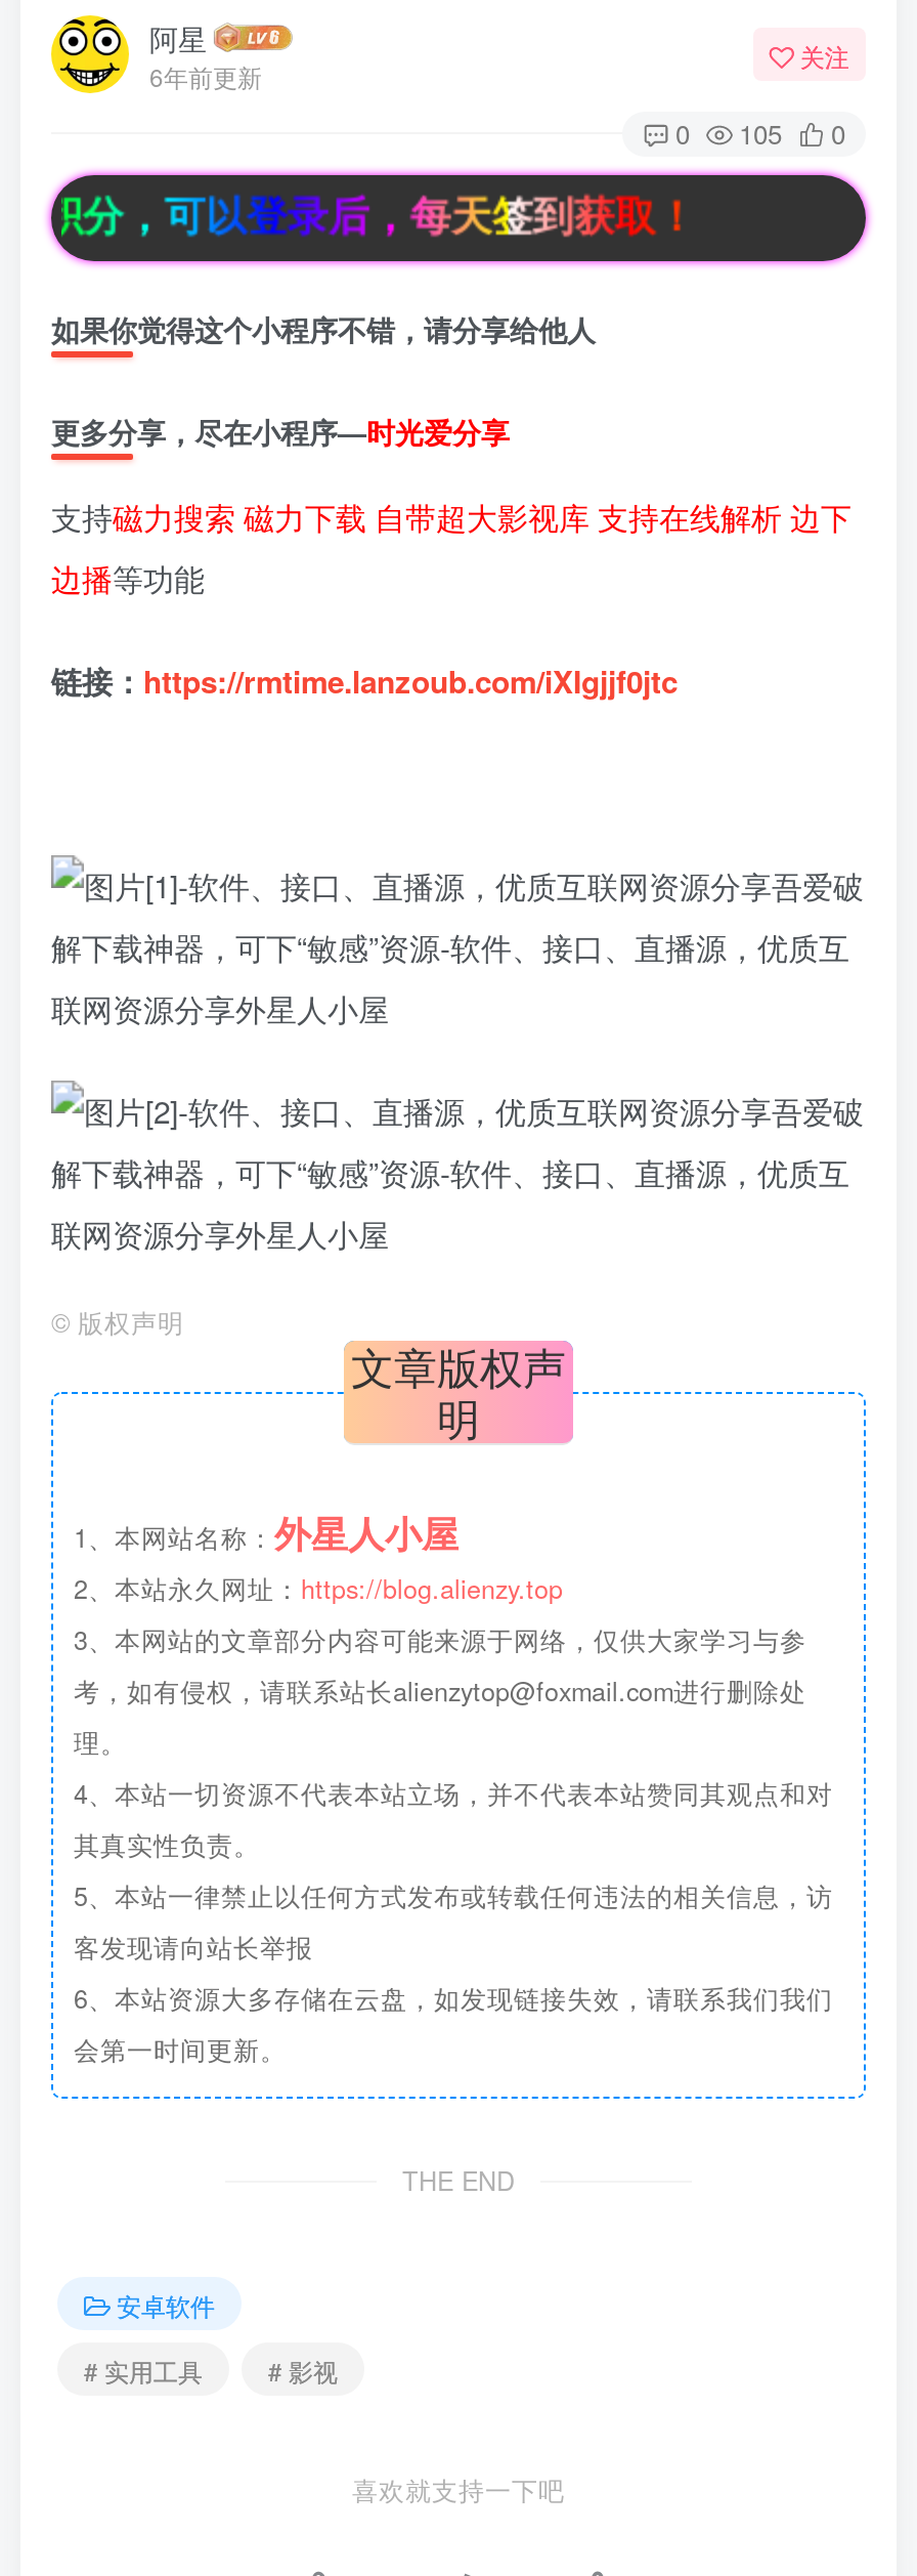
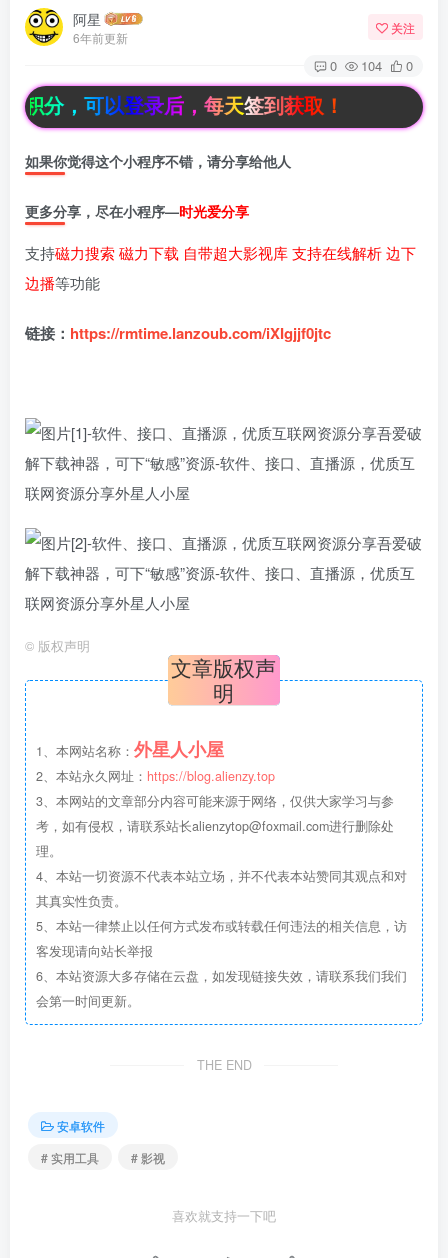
[675,114,845,153] 0 105 0 -> [330,56,413,75] 0 104 0

